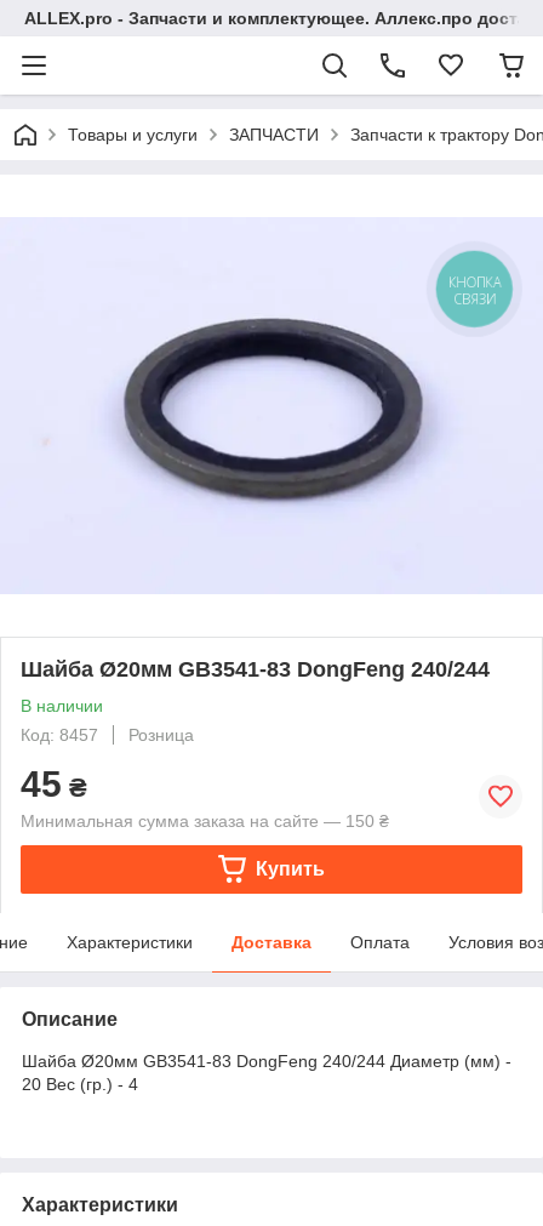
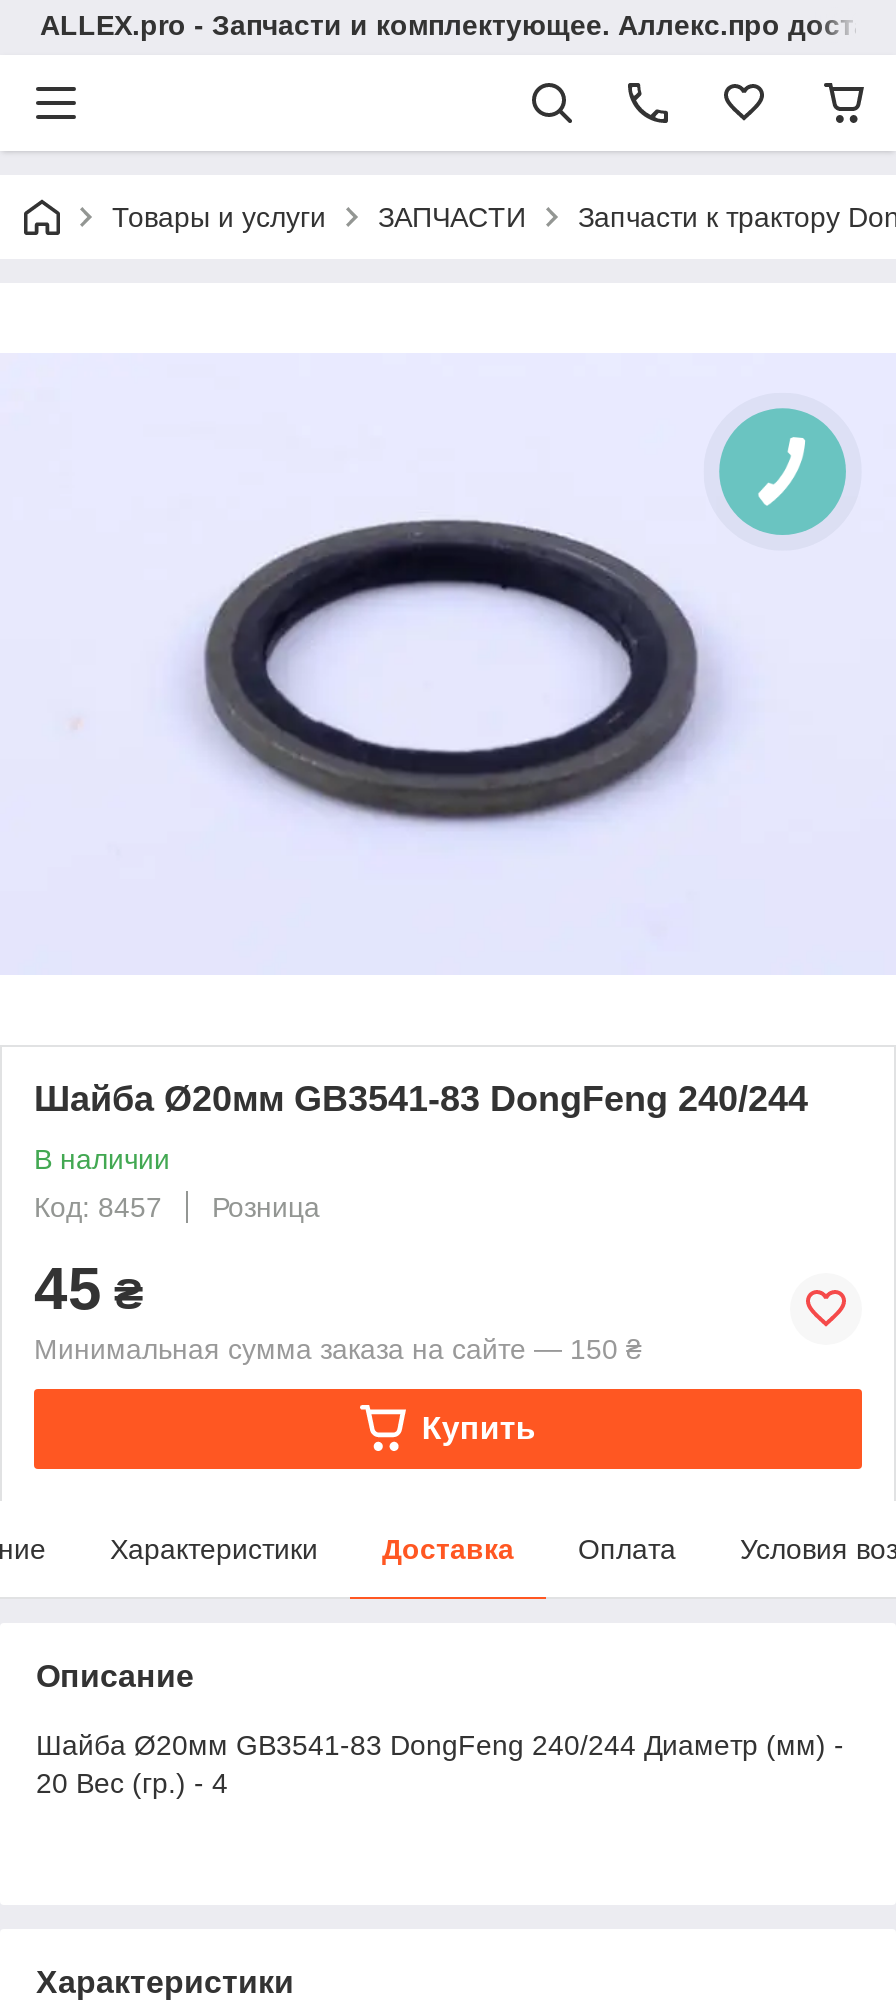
[449,273,501,308] КНОПКА | СВЯЗИ -> none

